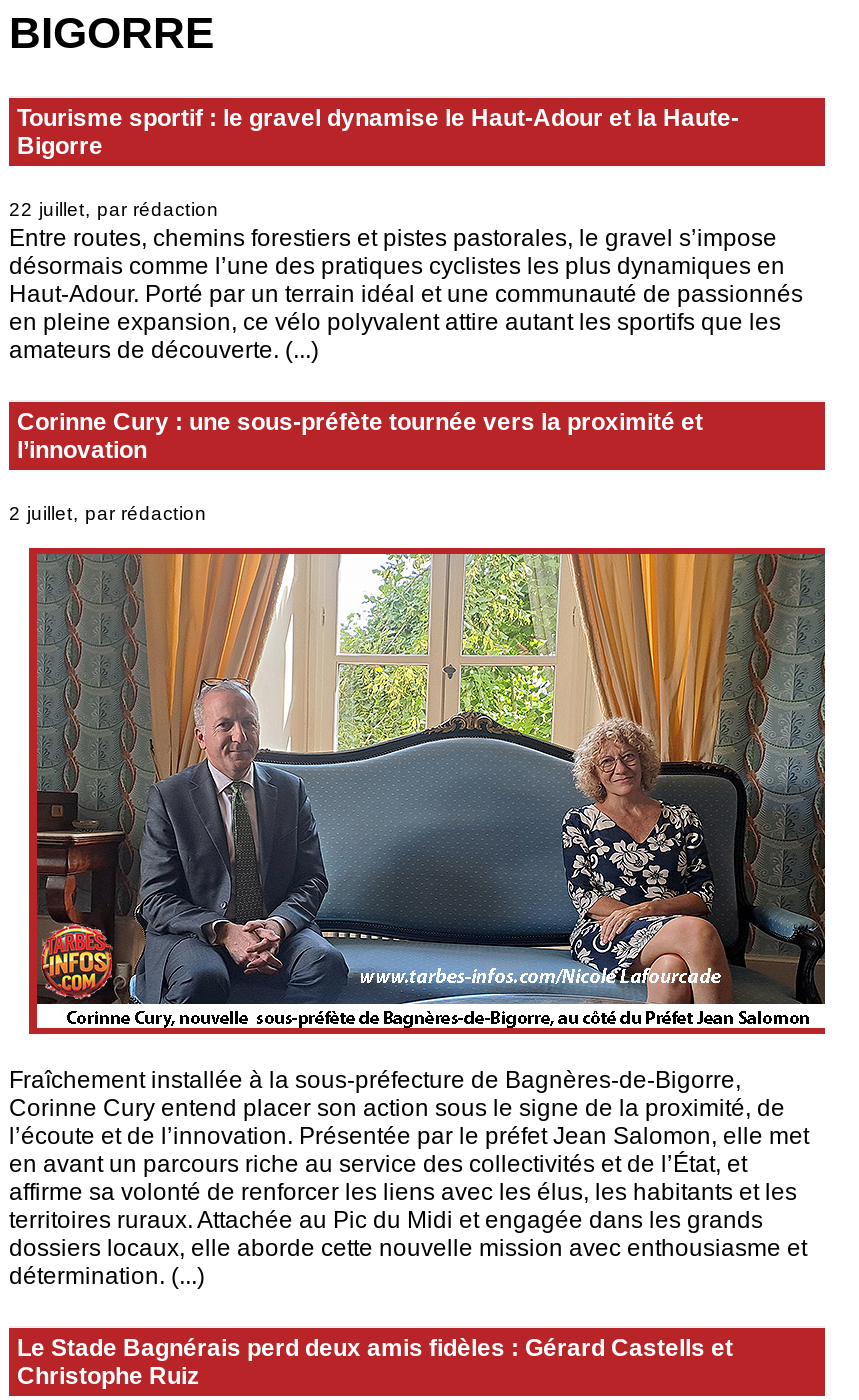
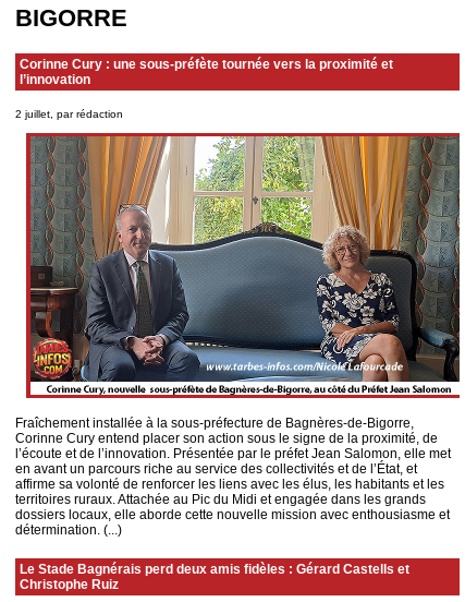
[9,105,803,365] Tourisme sportif : le gravel dynamise le Haut-Adour et la Haute- | Bigorre | 22 juillet, par rédaction | Entre routes, chemins forestiers et pistes pastorales, le gravel s’impose | désormais comme l’une des pratiques cyclistes les plus dynamiques en | Haut-Adour. Porté par un terrain idéal et une communauté de passionnés | en pleine expansion, ce vélo polyvalent attire autant les sportifs que les | amateurs de découverte. (...) -> none

